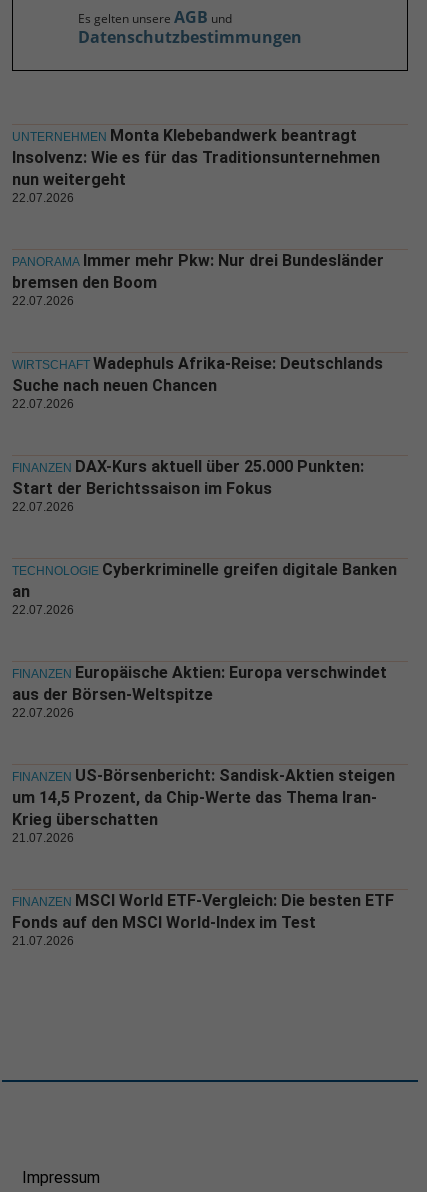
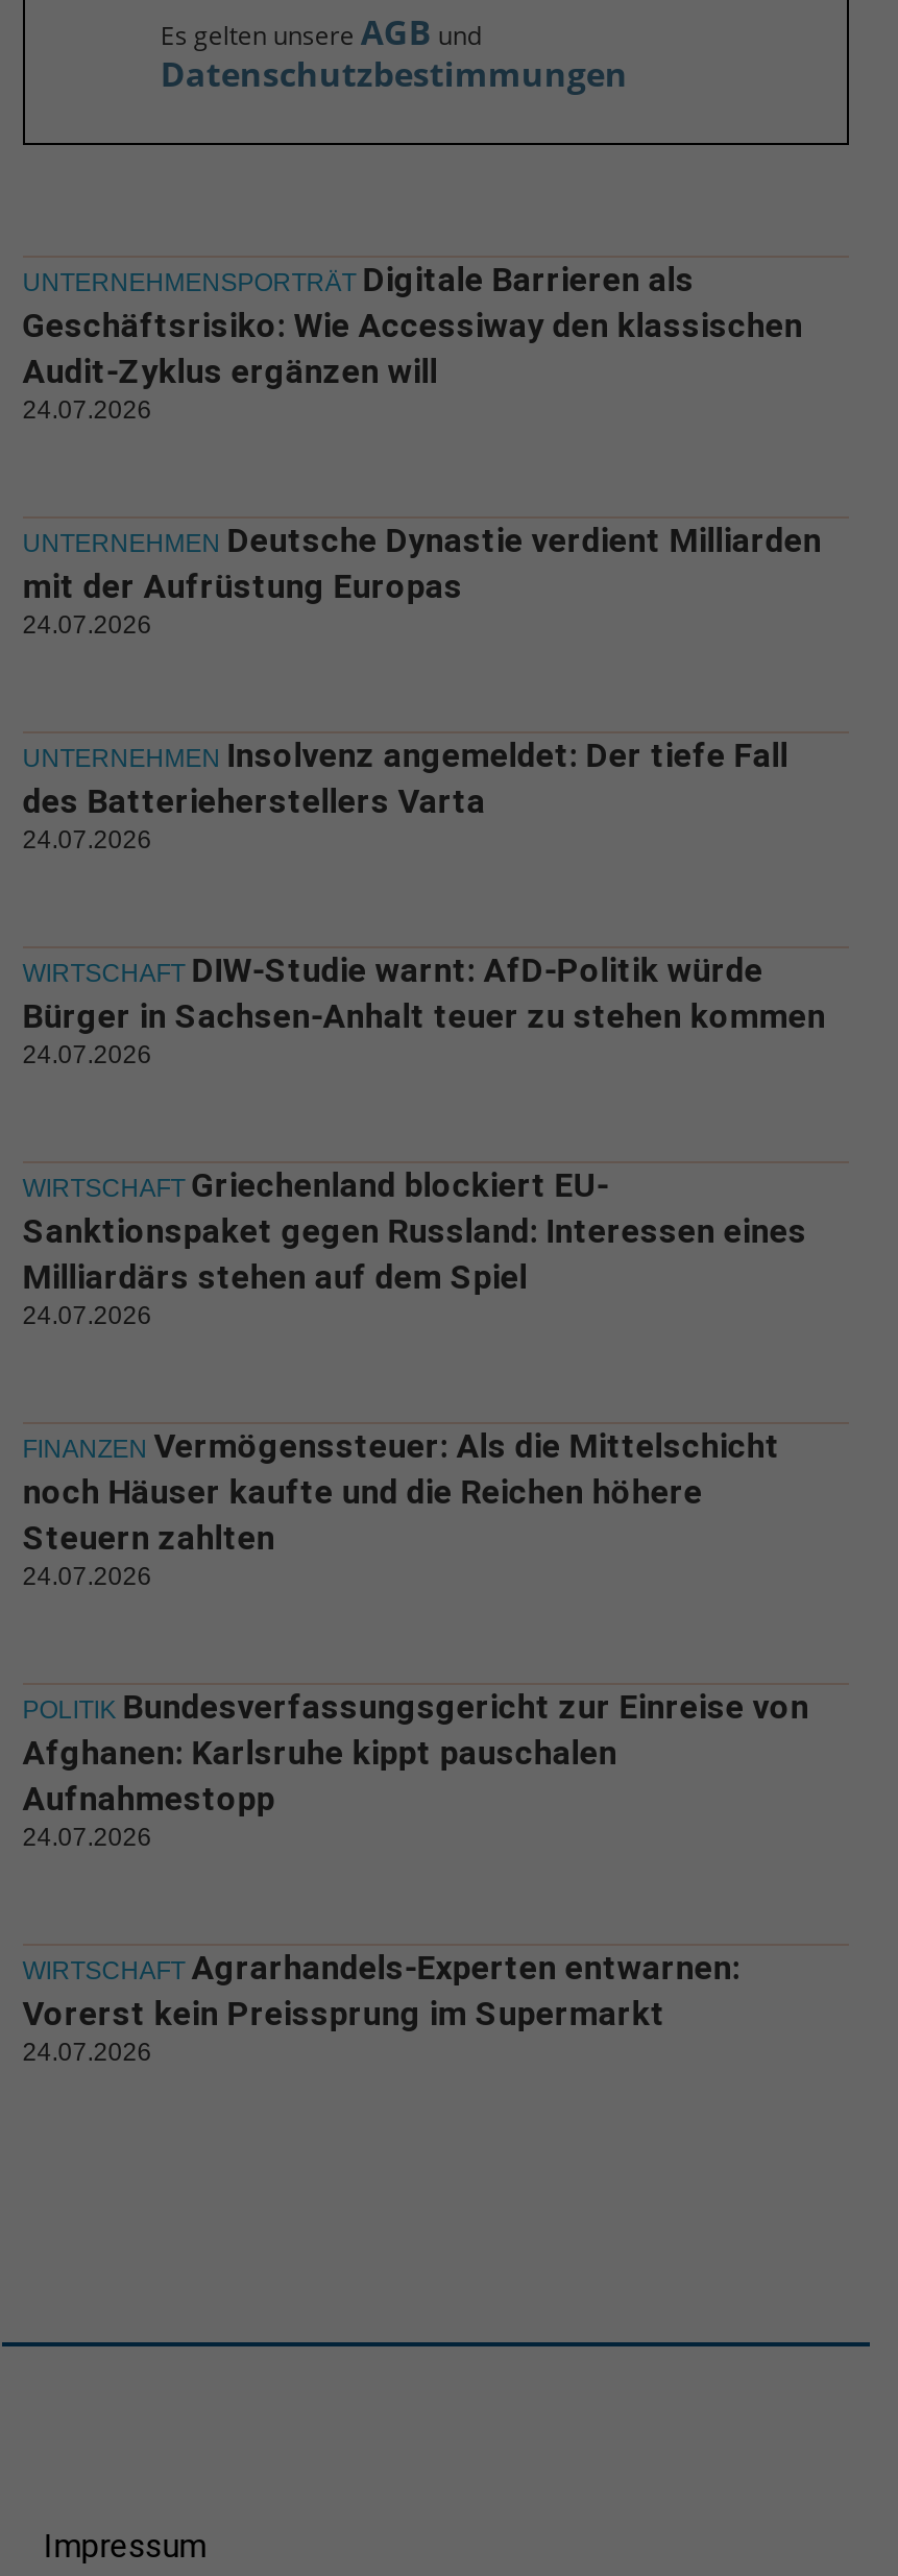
[12,126,380,205] UNTERNEHMEN Monta Klebebandwerk beantragt | Insolvenz: Wie es für das Traditionsunternehmen | nun weitergeht | 22.07.2026 -> [22,260,802,425] UNTERNEHMENSPORTRÄT Digitale Barrieren als | Geschäftsrisiko: Wie Accessiway den klassischen | Audit-Zyklus ergänzen will | 24.07.2026
[12,251,384,308] PANORAMA Immer mehr Pkw: Nur drei Bundesländer | bremsen den Boom | 22.07.2026 -> [22,521,821,640] UNTERNEHMEN Deutsche Dynastie verdient Milliarden | mit der Aufrüstung Europas | 24.07.2026
[12,354,383,411] WIRTSCHAFT Wadephuls Afrika-Reise: Deutschlands | Suche nach neuen Chancen | 22.07.2026 -> [22,736,788,855] UNTERNEHMEN Insolvenz angemeldet: Der tiefe Fall | des Batterieherstellers Varta | 24.07.2026
[12,457,364,514] FINANZEN DAX-Kurs aktuell über 25.000 Punkten: | Start der Berichtssaison im Fokus | 22.07.2026 -> [22,951,825,1070] WIRTSCHAFT DIW-Studie warnt: AfD-Politik würde | Bürger in Sachsen-Anhalt teuer zu stehen kommen | 24.07.2026
[12,560,397,617] TECHNOLOGIE Cyberkriminelle greifen digitale Banken | an | 22.07.2026 -> [22,1166,807,1331] WIRTSCHAFT Griechenland blockiert EU- | Sanktionspaket gegen Russland: Interessen eines | Milliardärs stehen auf dem Spiel | 24.07.2026
[12,663,387,720] FINANZEN Europäische Aktien: Europa verschwindet | aus der Börsen-Weltspitze | 22.07.2026 -> [22,1427,780,1592] FINANZEN Vermögenssteuer: Als die Mittelschicht | noch Häuser kaufte und die Reichen höhere | Steuern zahlten | 24.07.2026
[12,766,395,845] FINANZEN US-Börsenbericht: Sandisk-Aktien steigen | um 14,5 Prozent, da Chip-Werte das Thema Iran- | Krieg überschatten | 21.07.2026 -> [22,1687,809,1852] POLITIK Bundesverfassungsgericht zur Einreise von | Afghanen: Karlsruhe kippt pauschalen | Aufnahmestopp | 24.07.2026
[12,891,394,948] FINANZEN MSCI World ETF-Vergleich: Die besten ETF | Fonds auf den MSCI World-Index im Test | 21.07.2026 -> [22,1948,740,2067] WIRTSCHAFT Agrarhandels-Experten entwarnen: | Vorerst kein Preissprung im Supermarkt | 24.07.2026

